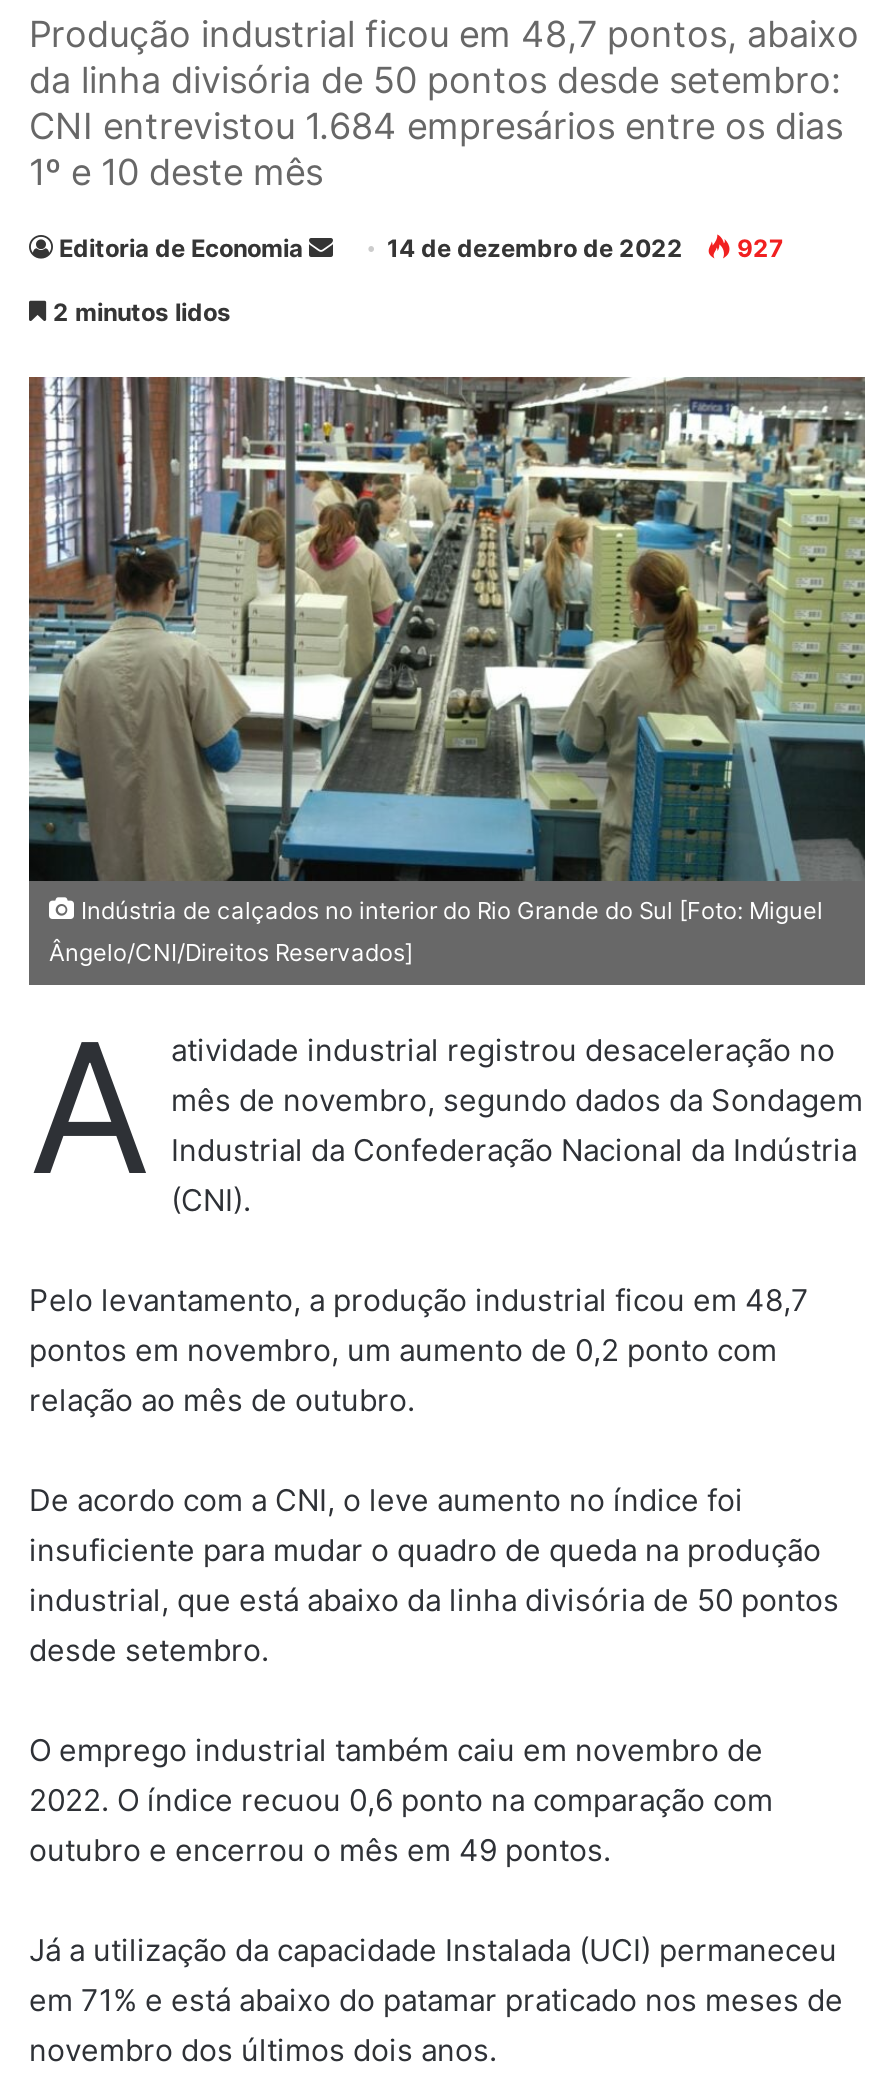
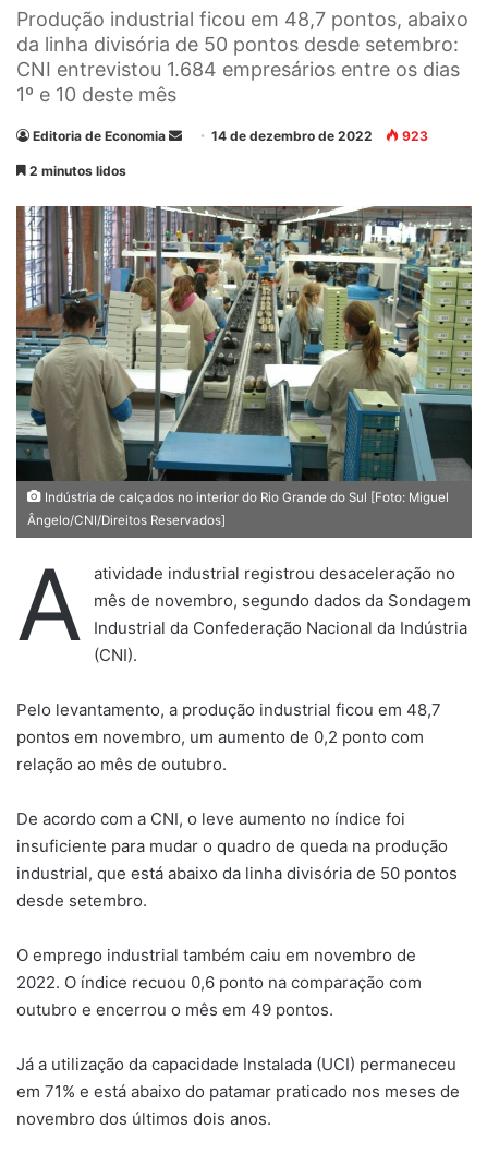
[731,233,783,263] 927 -> [399,128,428,144] 923

